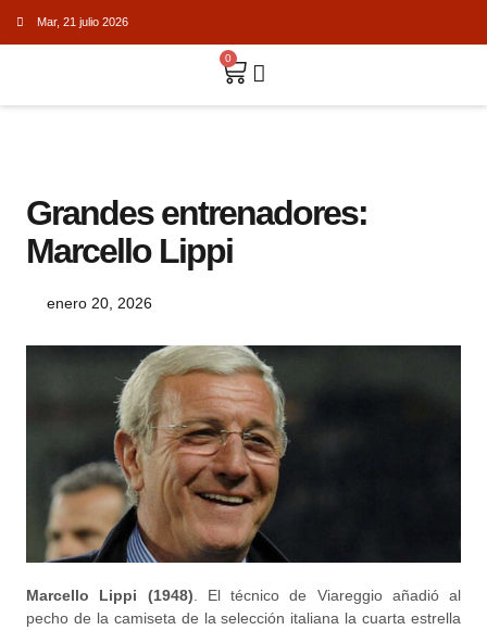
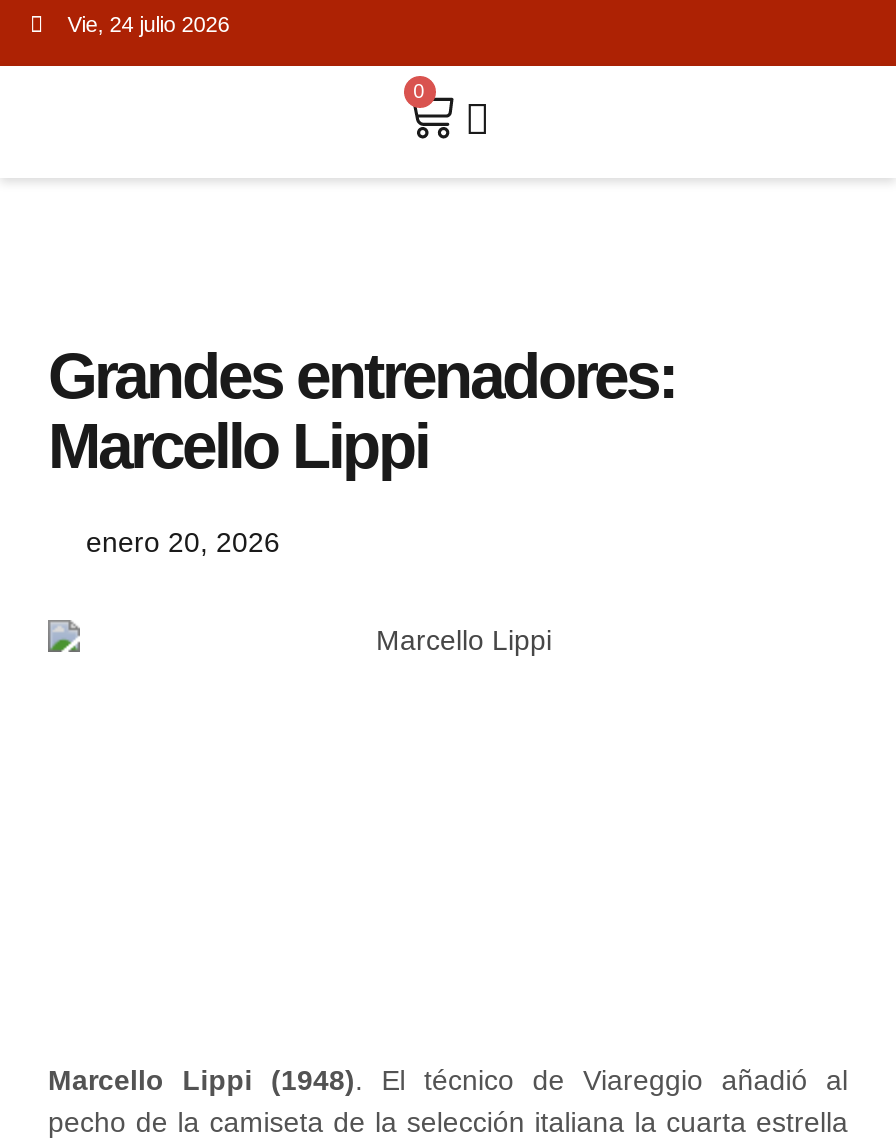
[37,15,128,28] Mar, 21 julio 2026 -> [68,12,230,36] Vie, 24 julio 2026
[25,344,462,564] [image] -> none

